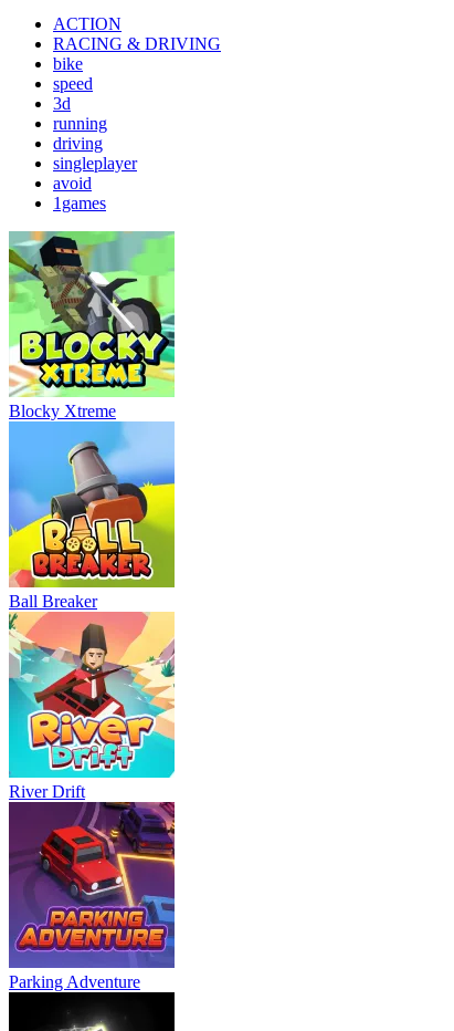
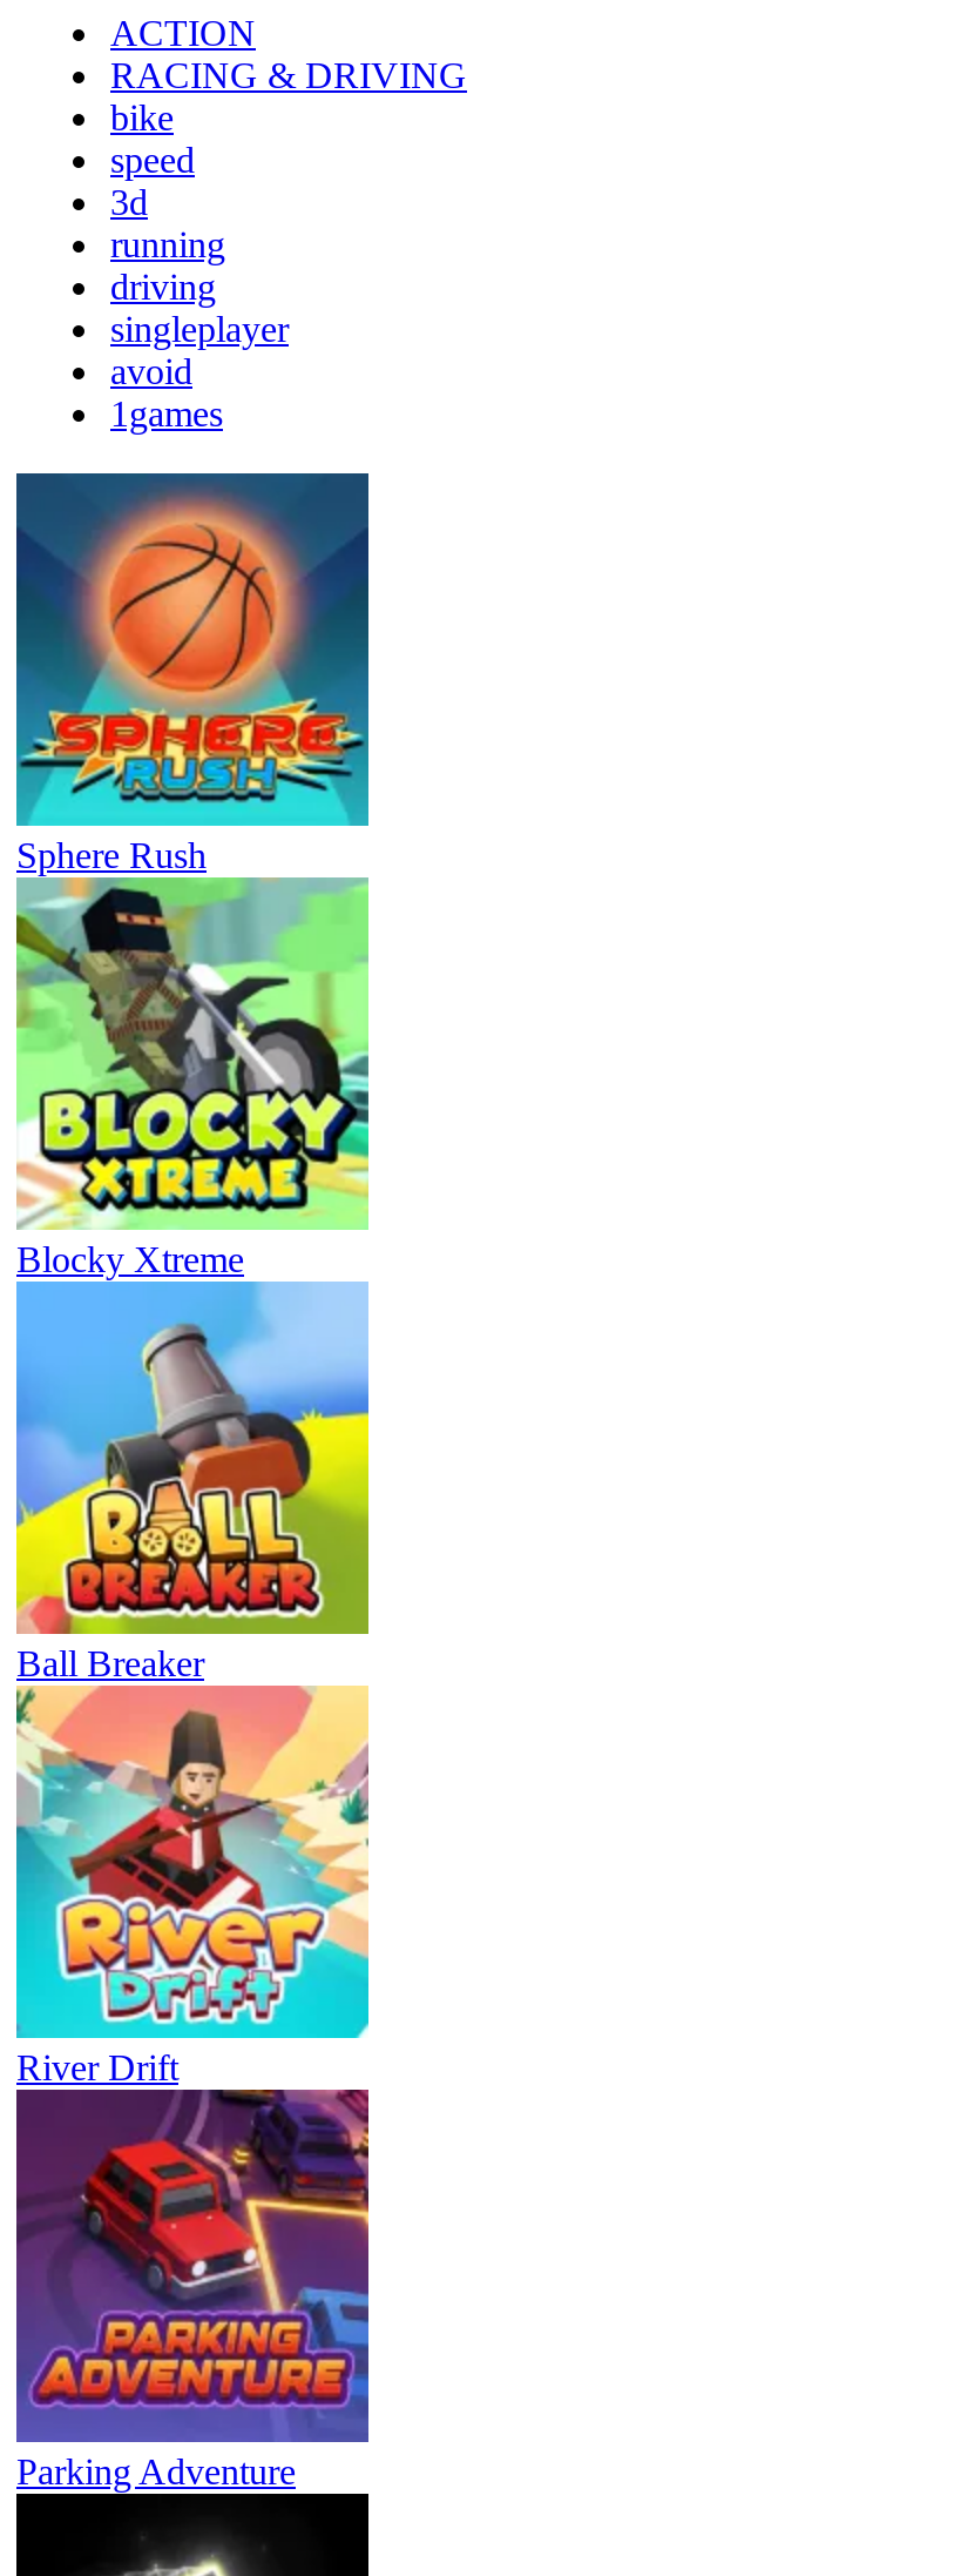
none -> [14,471,371,874] [image] | Sphere Rush

